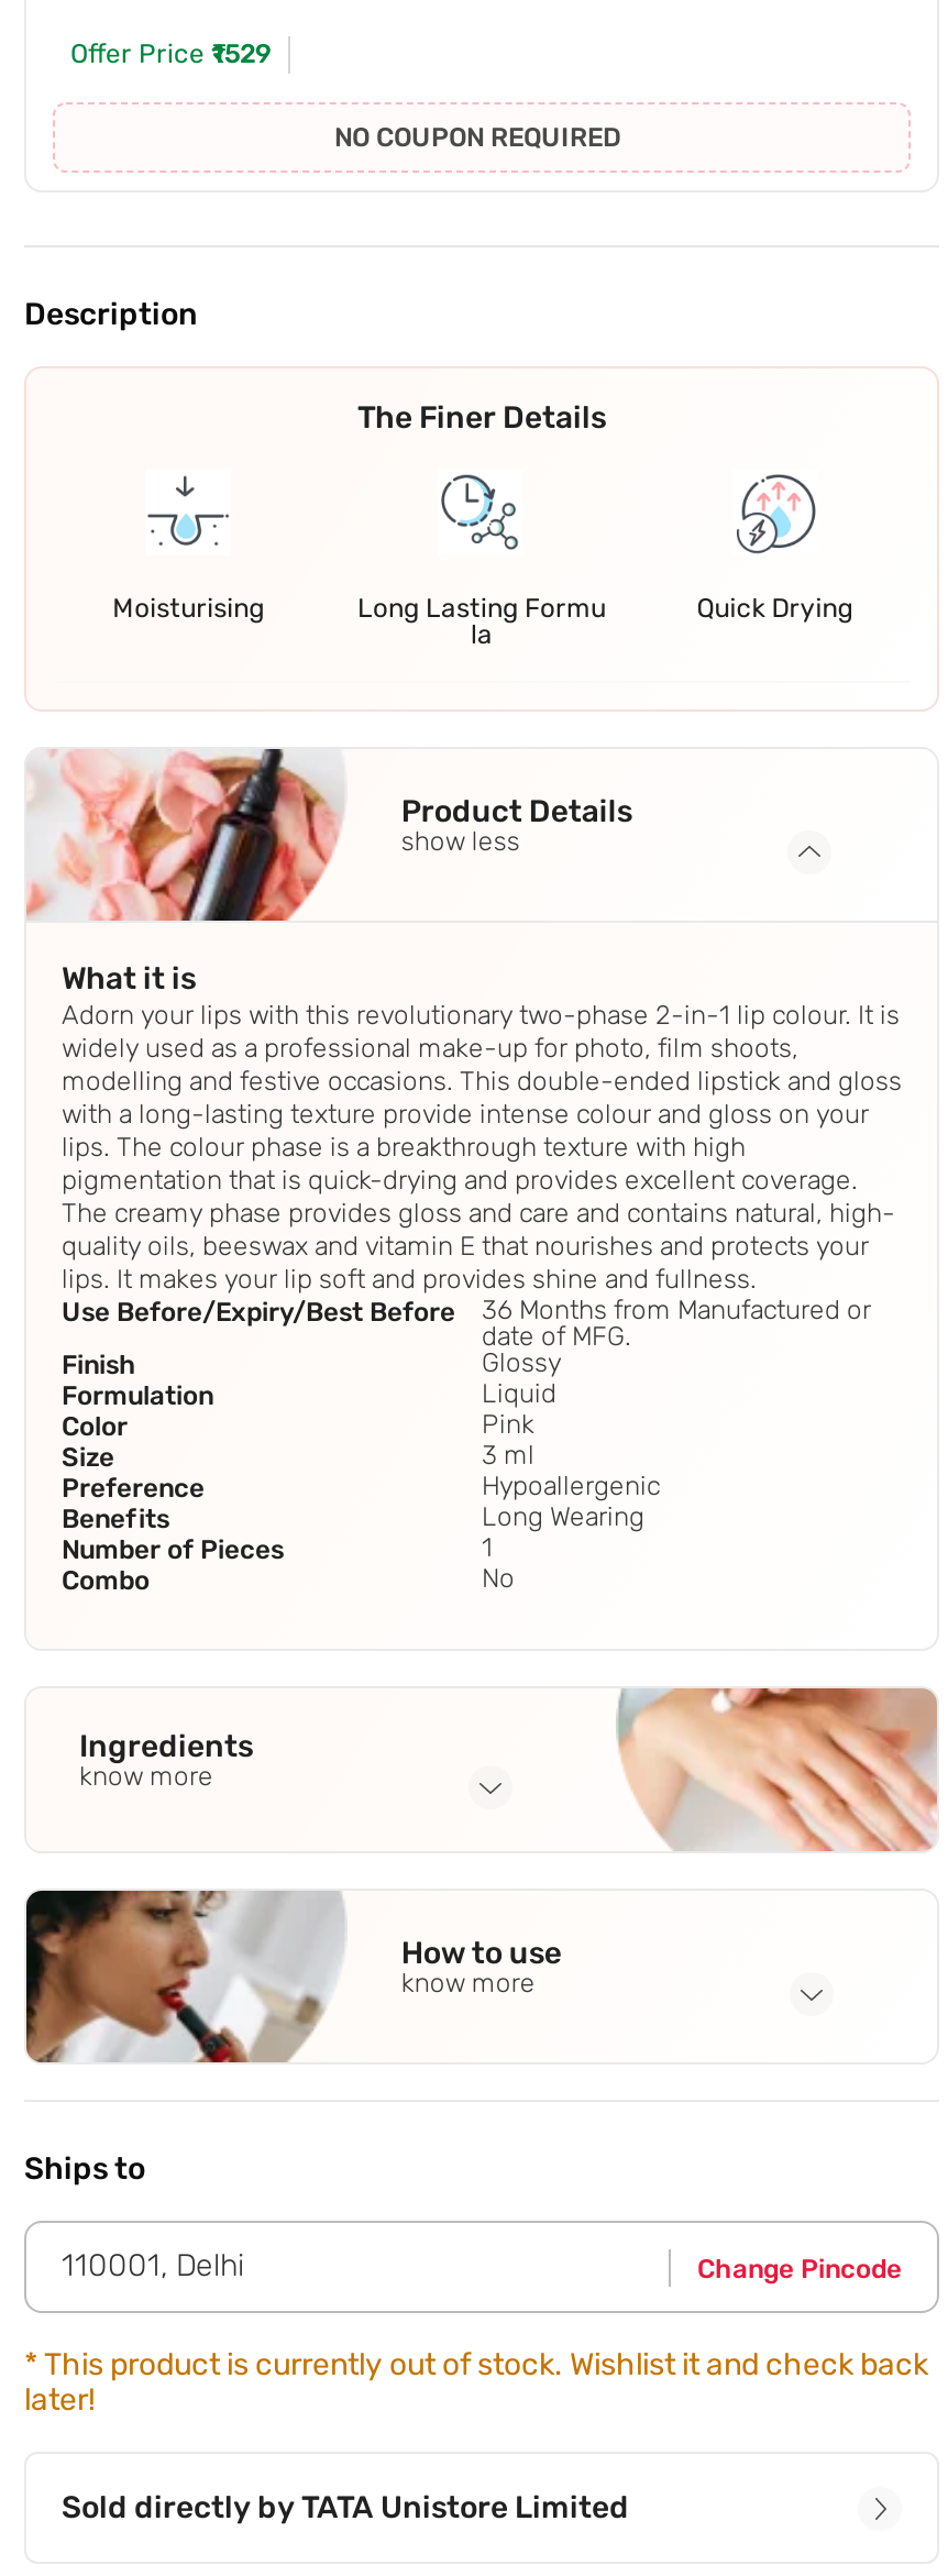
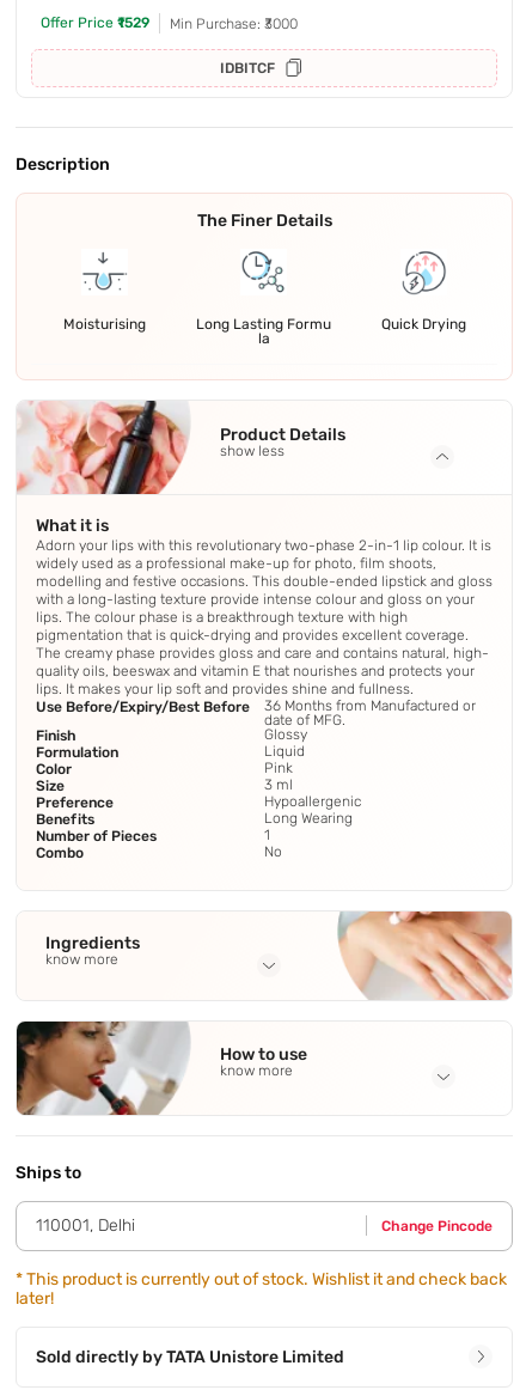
[334,123,620,154] NO COUPON REQUIRED -> [170,15,298,77] Min Purchase: ₹3000 | IDBITCF

